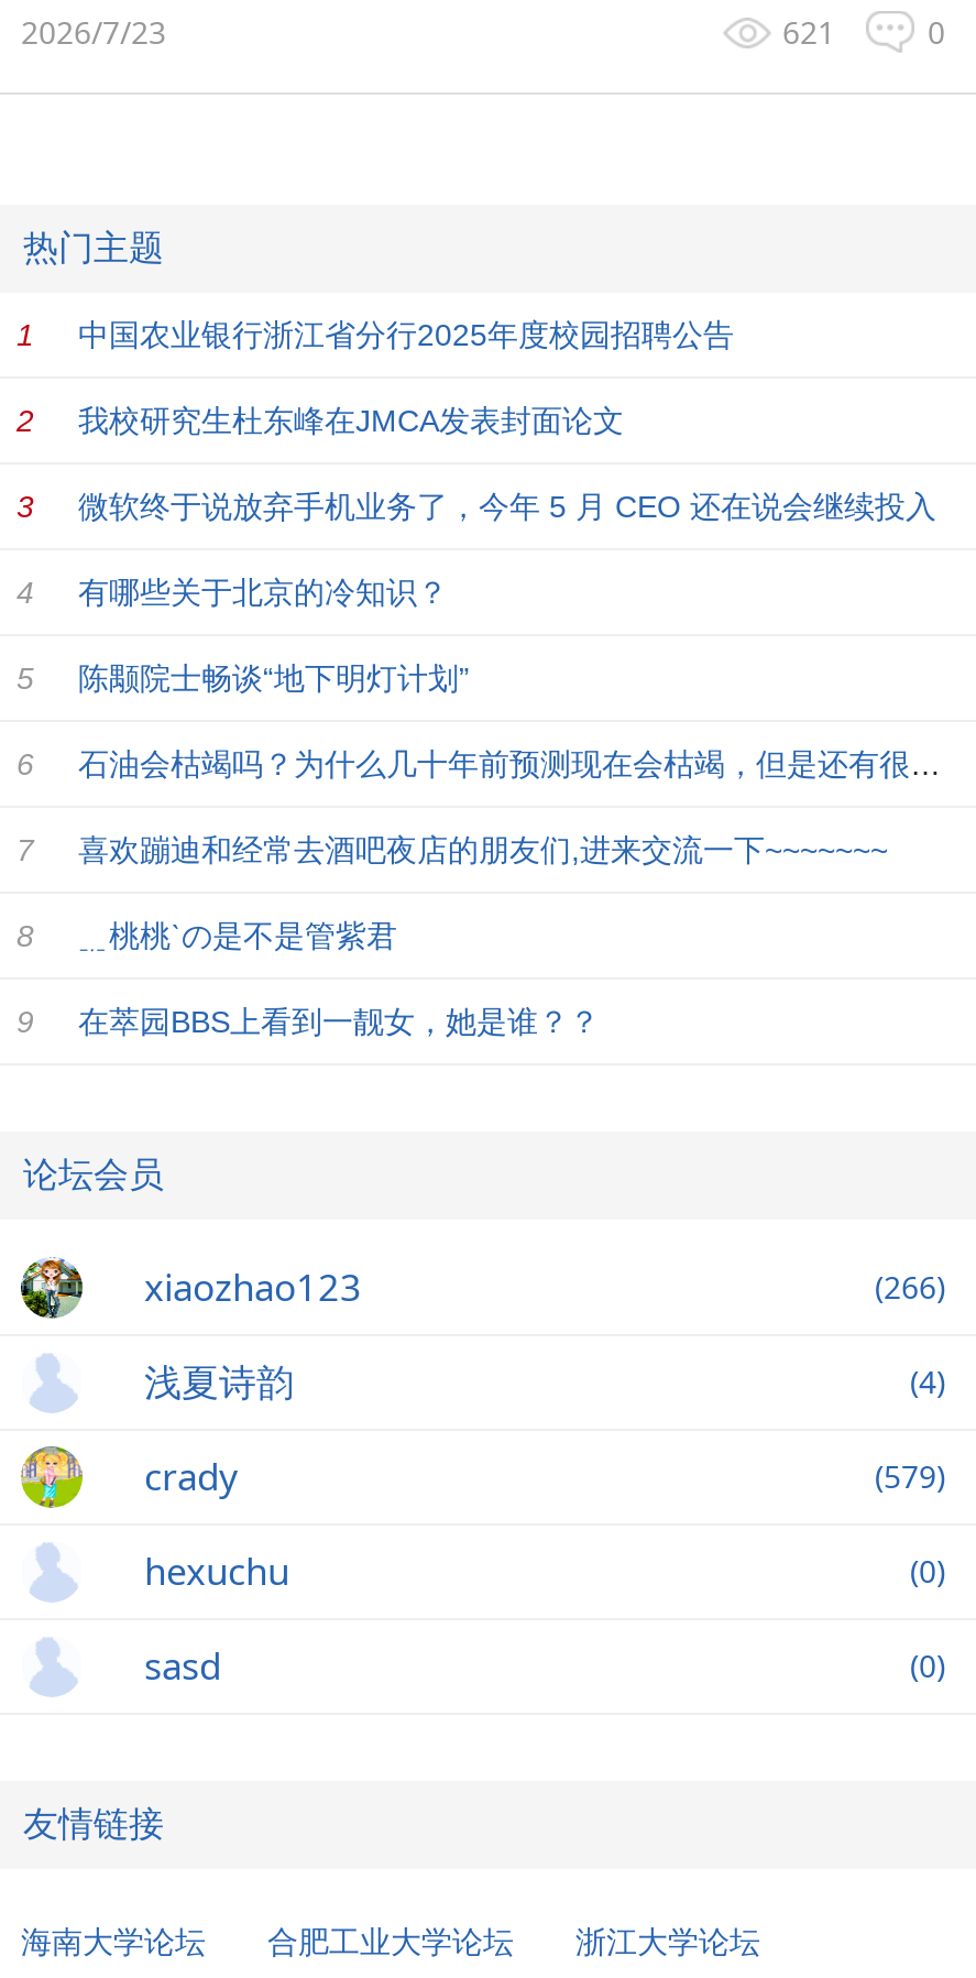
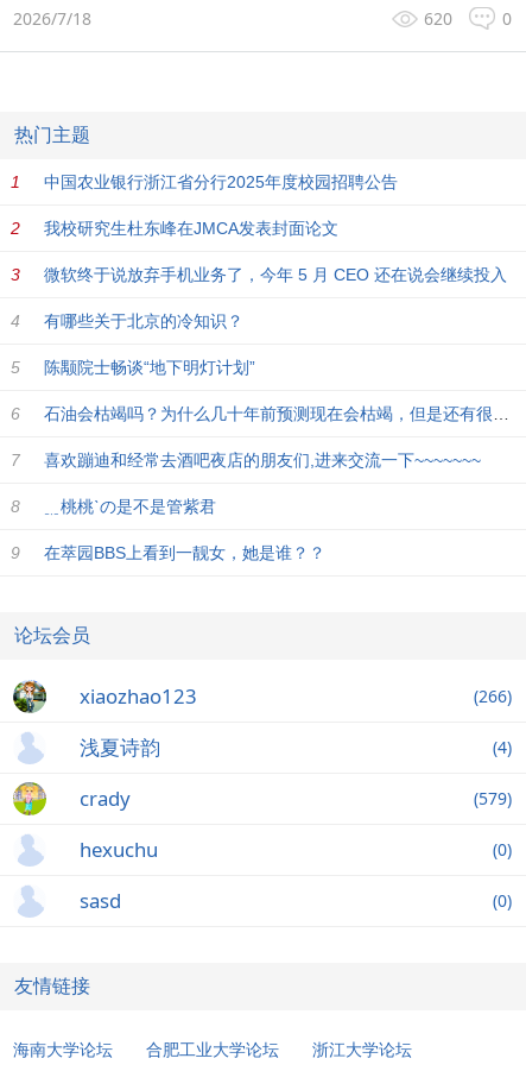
[21,11,166,53] 2026/7/23 -> [13,7,91,30] 2026/7/18
[782,11,835,53] 621 -> [424,7,452,30] 620

